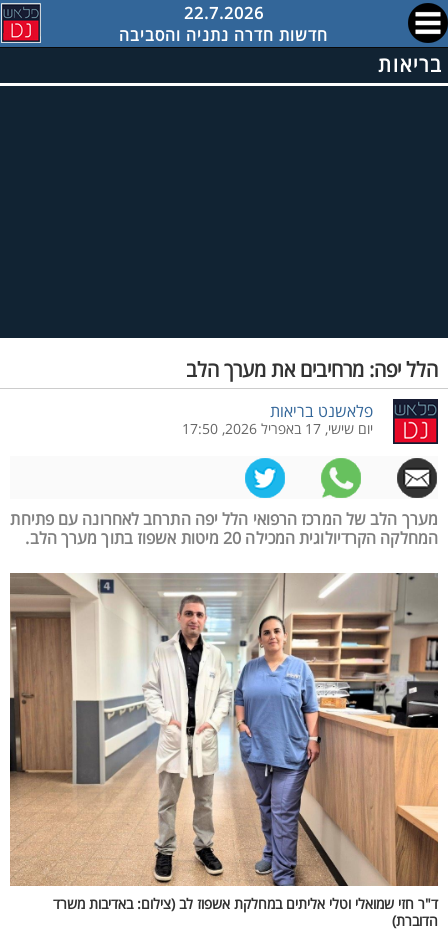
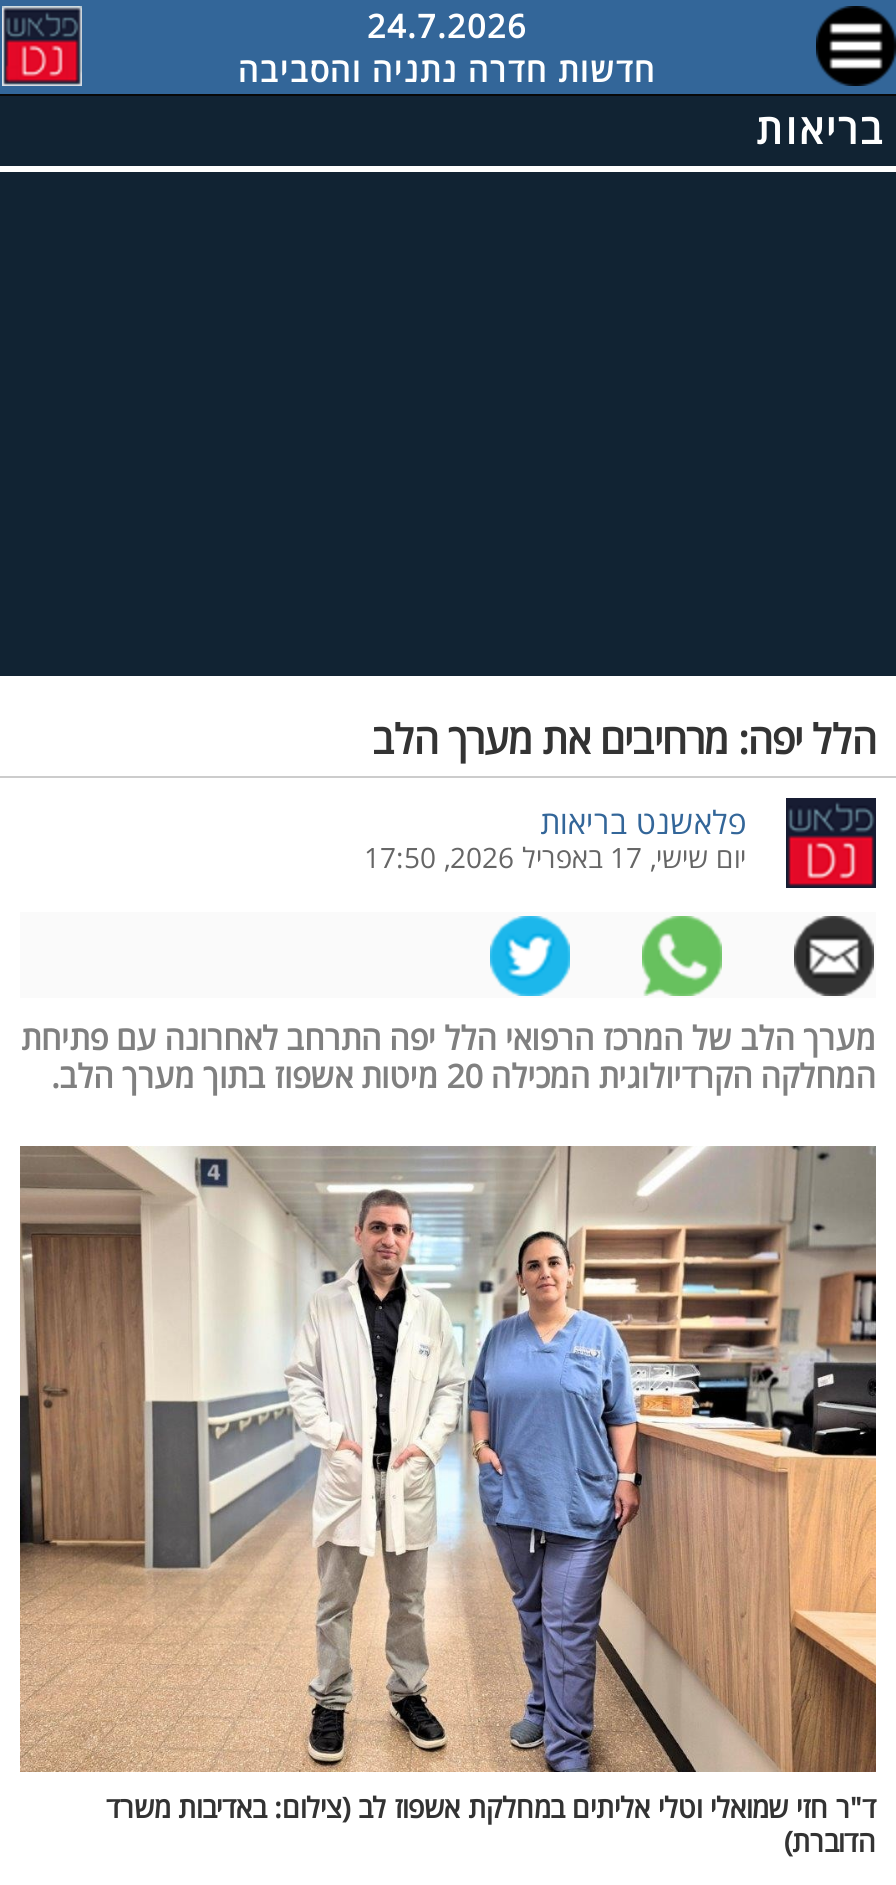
[183,4,263,24] 22.7.2026 -> [367,8,527,48] 24.7.2026

